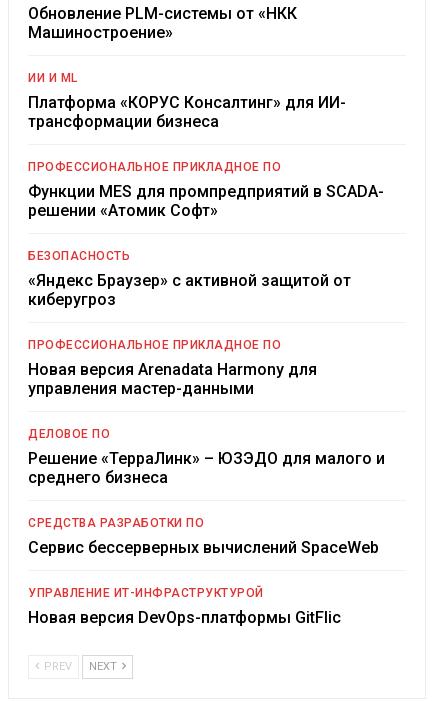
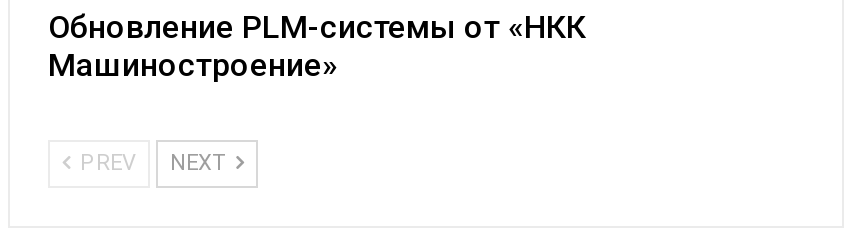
[28,71,385,627] ИИ И ML | Платформа «КОРУС Консалтинг» для ИИ- | трансформации бизнеса | ПРОФЕССИОНАЛЬНОЕ ПРИКЛАДНОЕ ПО | Функции MES для промпредприятий в SCADA- | решении «Атомик Софт» | БЕЗОПАСНОСТЬ | «Яндекс Браузер» с активной защитой от | киберугроз | ПРОФЕССИОНАЛЬНОЕ ПРИКЛАДНОЕ ПО | Новая версия Arenadata Harmony для | управления мастер-данными | ДЕЛОВОЕ ПО | Решение «ТерраЛинк» – ЮЗЭДО для малого и | среднего бизнеса | СРЕДСТВА РАЗРАБОТКИ ПО | Сервис бессерверных вычислений SpaceWeb | УПРАВЛЕНИЕ ИТ-ИНФРАСТРУКТУРОЙ | Новая версия DevOps-платформы GitFlic -> none

